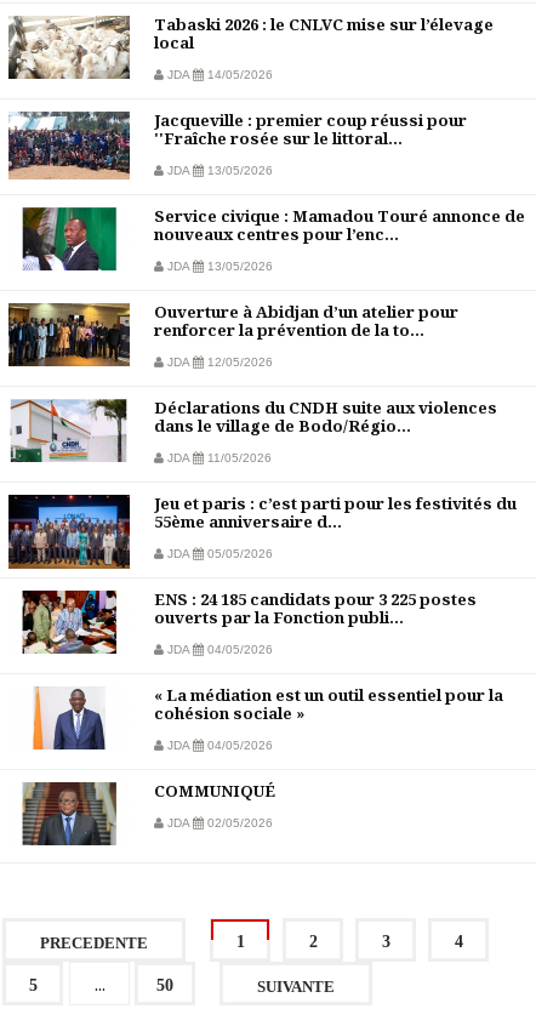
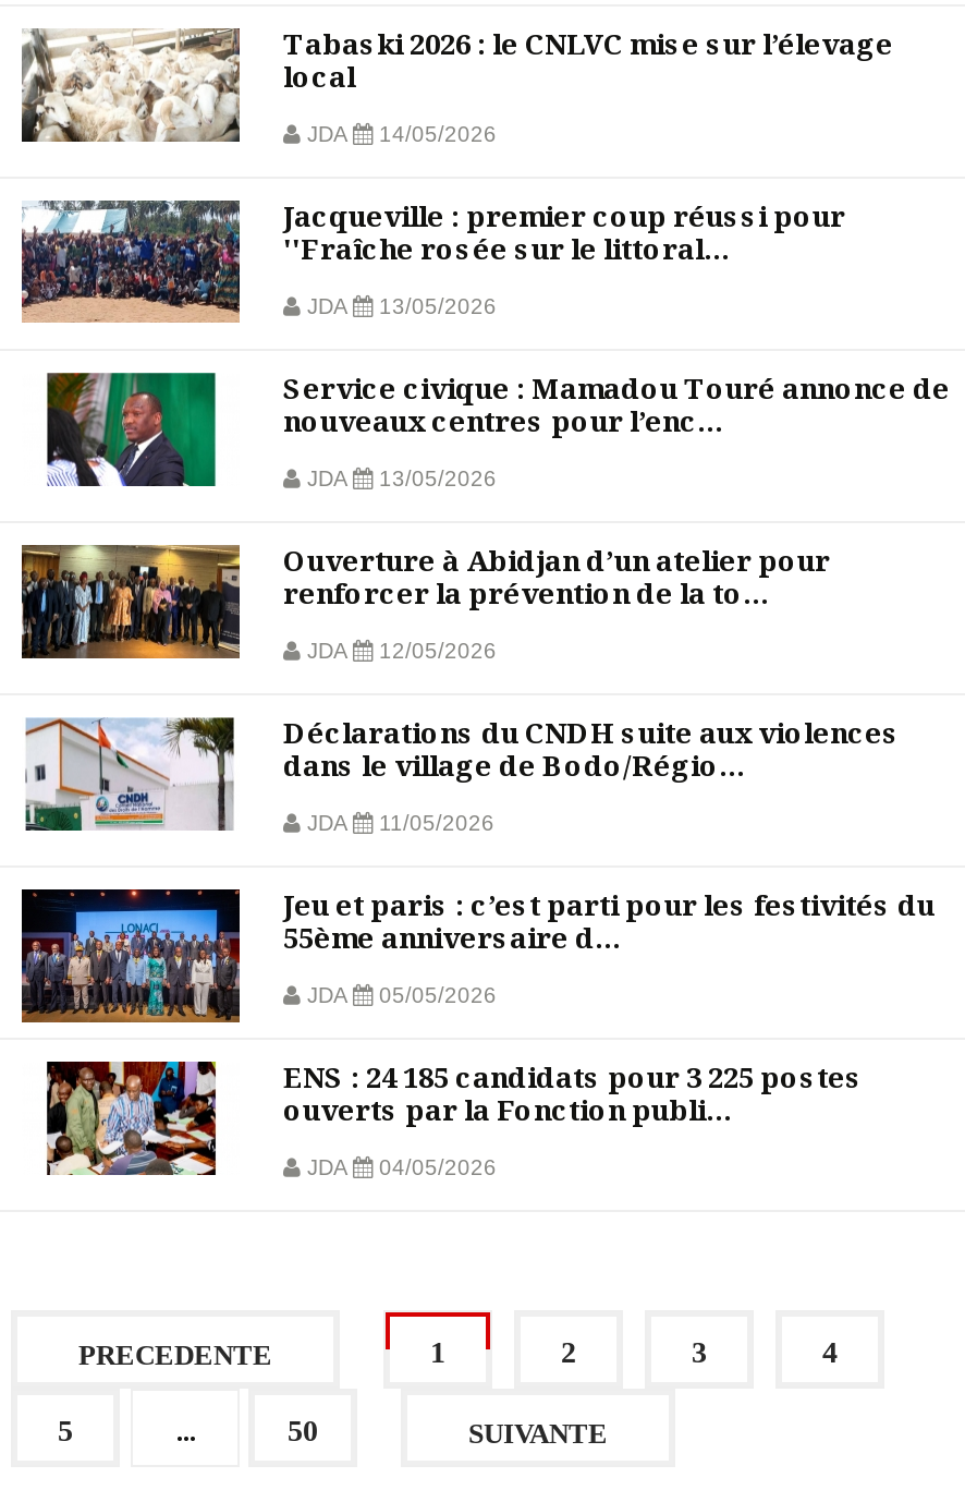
[32,685,503,830] [image] | « La médiation est un outil essentiel pour la | cohésion sociale » | JDA | 04/05/2026 | COMMUNIQUÉ | JDA | 02/05/2026 -> none
[22,781,116,847] [image] -> none

